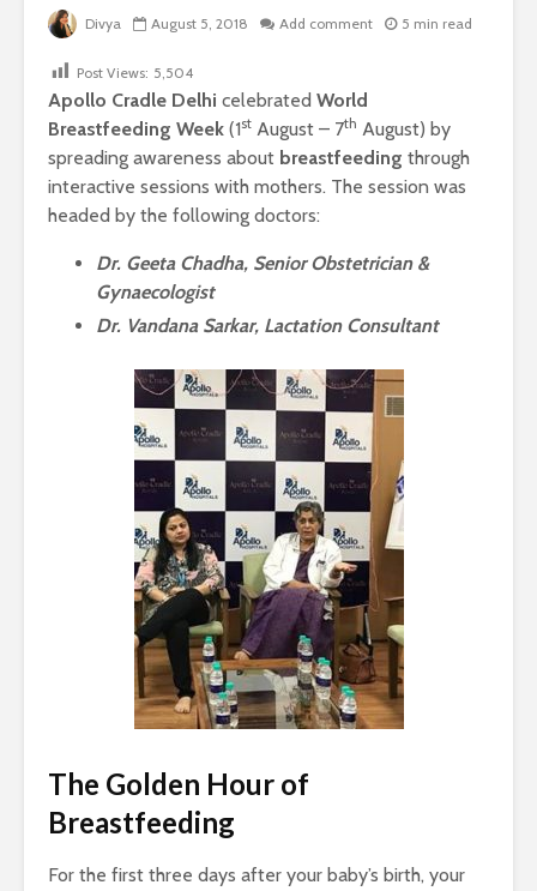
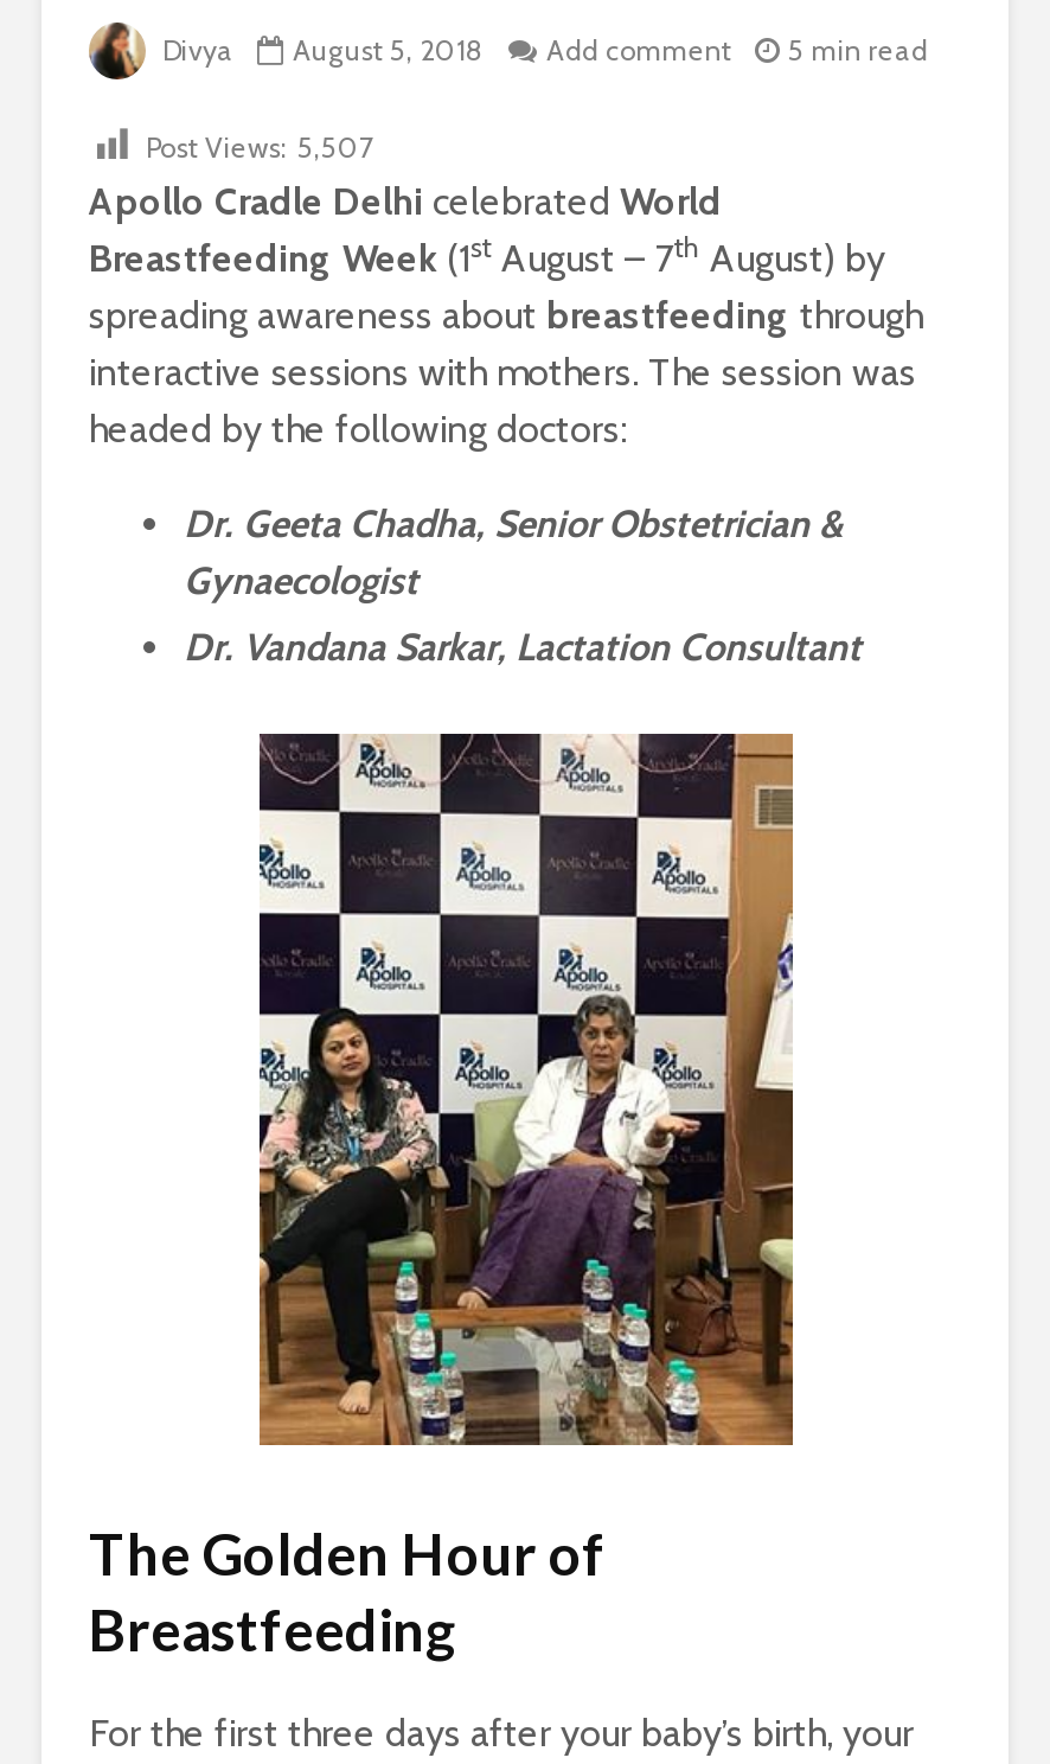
[77,64,193,82] Post Views: 5,504 -> [146,129,373,165] Post Views: 5,507

